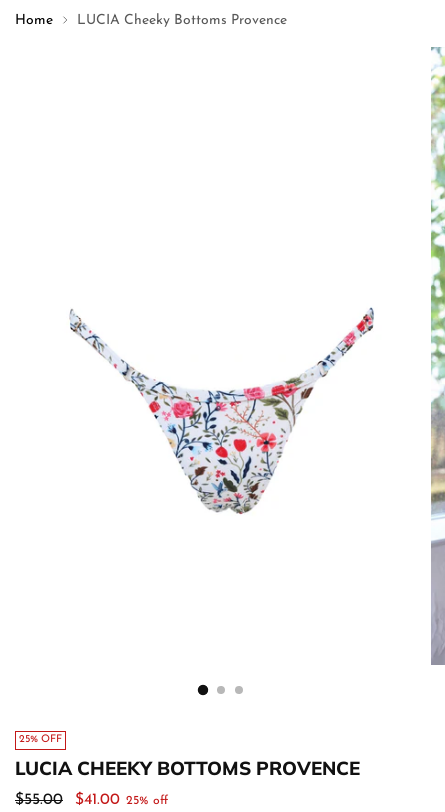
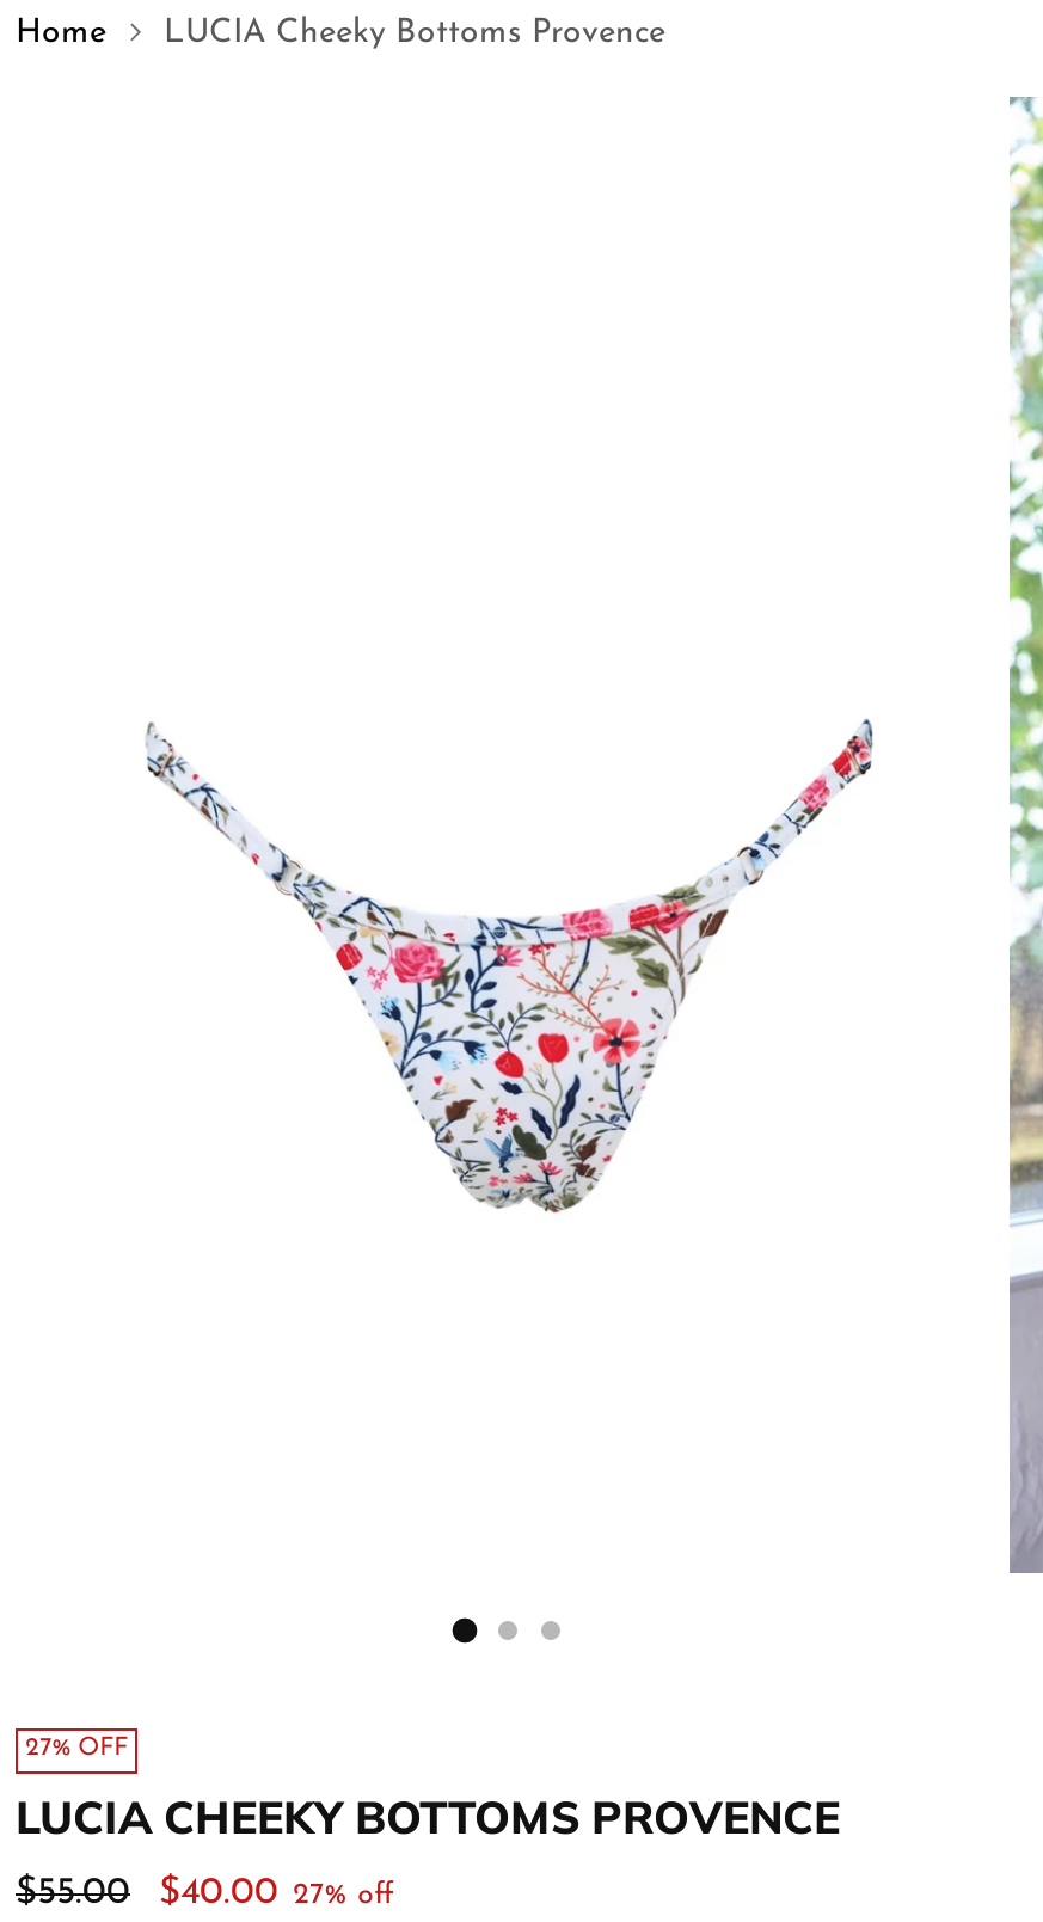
[19,734,62,745] 25% OFF -> [25,1737,128,1763] 27% OFF
[75,792,168,808] $41.00 25% off -> [159,1875,393,1913] $40.00 27% off

